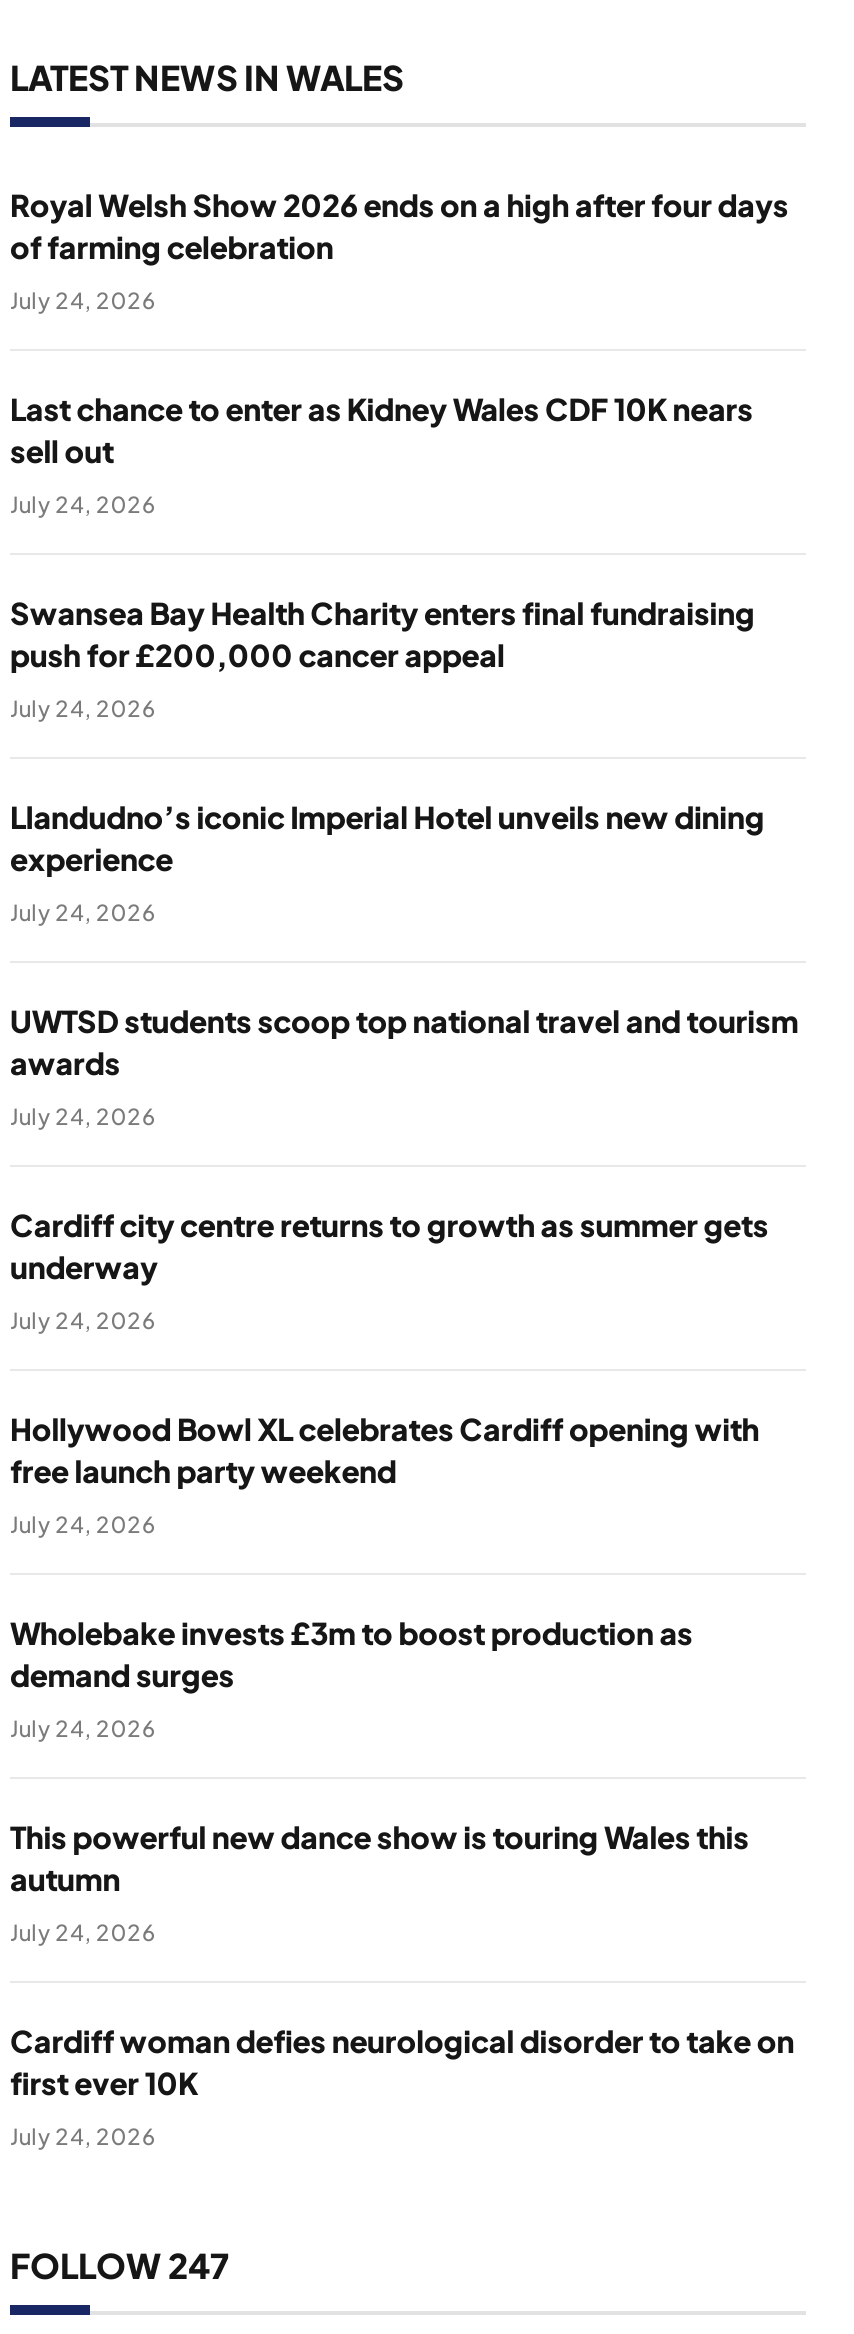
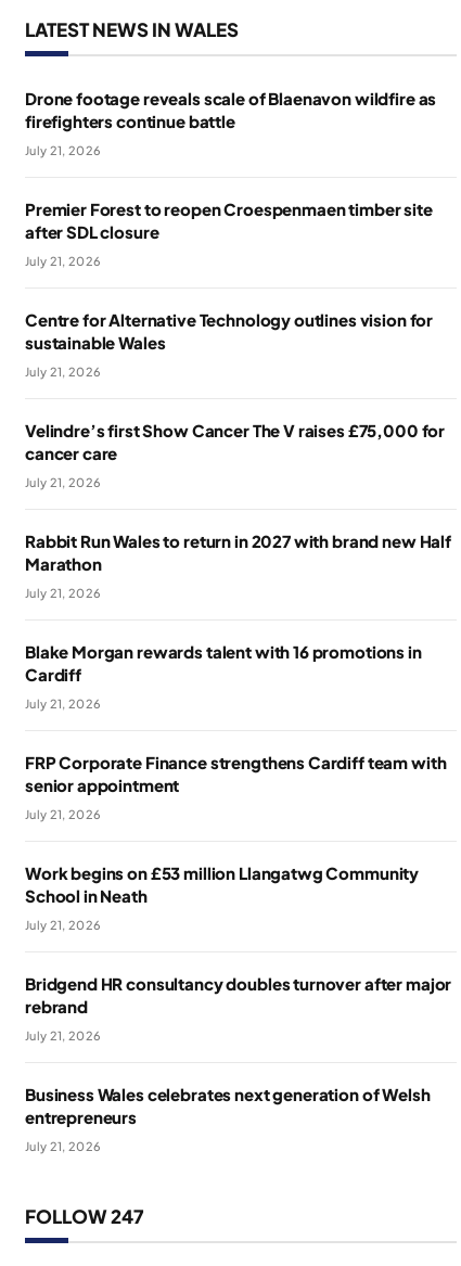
[10,185,788,265] Royal Welsh Show 2026 ends on a high after four days | of farming celebration -> [25,88,436,131] Drone footage reveals scale of Blaenavon wildfire as | firefighters continue battle
[10,287,157,313] July 24, 2026 -> [25,143,101,157] July 21, 2026
[10,389,753,469] Last chance to enter as Kidney Wales CDF 10K nears | sell out -> [25,198,432,242] Premier Forest to reopen Croespenmaen timber site | after SDL closure
[10,491,157,517] July 24, 2026 -> [25,254,101,268] July 21, 2026
[10,593,755,673] Swansea Bay Health Charity enters final fundraising | push for £200,000 cancer appeal -> [25,309,433,352] Centre for Alternative Technology outlines vision for | sustainable Wales
[10,695,157,721] July 24, 2026 -> [25,364,101,378] July 21, 2026
[10,797,764,877] Llandudno’s iconic Imperial Hotel unveils new dining | experience -> [25,420,445,463] Velindre’s first Show Cancer The V raises £75,000 for | cancer care
[10,899,157,925] July 24, 2026 -> [25,475,101,489] July 21, 2026
[10,1001,798,1081] UWTSD students scoop top national travel and tourism | awards -> [25,530,451,574] Rabbit Run Wales to return in 2027 with brand new Half | Marathon
[10,1103,157,1129] July 24, 2026 -> [25,586,101,600] July 21, 2026
[10,1205,768,1285] Cardiff city centre returns to growth as summer gets | underway -> [25,641,422,684] Blake Morgan rewards talent with 16 promotions in | Cardiff
[10,1307,157,1333] July 24, 2026 -> [25,696,101,710] July 21, 2026
[10,1409,759,1489] Hollywood Bowl XL celebrates Cardiff opening with | free launch party weekend -> [25,752,446,795] FRP Corporate Finance strengthens Cardiff team with | senior appointment
[10,1511,157,1537] July 24, 2026 -> [25,807,101,821] July 21, 2026
[10,1613,693,1693] Wholebake invests £3m to boost production as | demand surges -> [25,862,419,906] Work begins on £53 million Llangatwg Community | School in Neath
[10,1715,157,1741] July 24, 2026 -> [25,918,101,932] July 21, 2026
[10,1817,749,1897] This powerful new dance show is touring Wales this | autumn -> [25,973,451,1016] Bridgend HR consultancy doubles turnover after major | rebrand
[10,1919,157,1945] July 24, 2026 -> [25,1028,101,1042] July 21, 2026
[10,2021,794,2101] Cardiff woman defies neurological disorder to take on | first ever 10K -> [25,1084,430,1127] Business Wales celebrates next generation of Welsh | entrepreneurs
[10,2123,157,2149] July 24, 2026 -> [25,1139,101,1153] July 21, 2026

